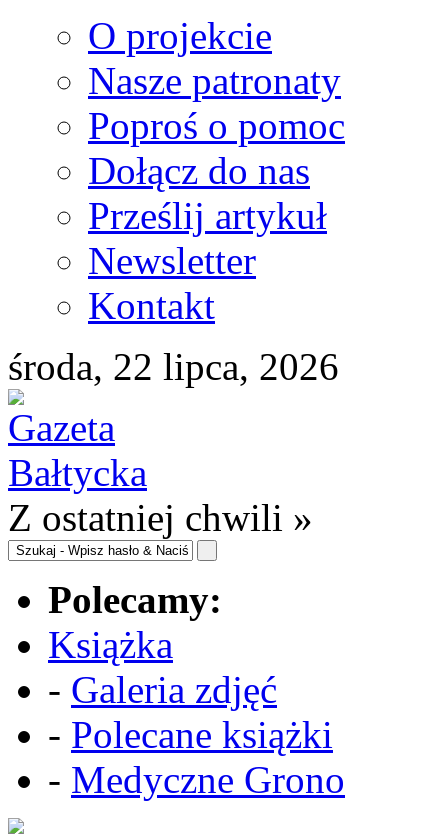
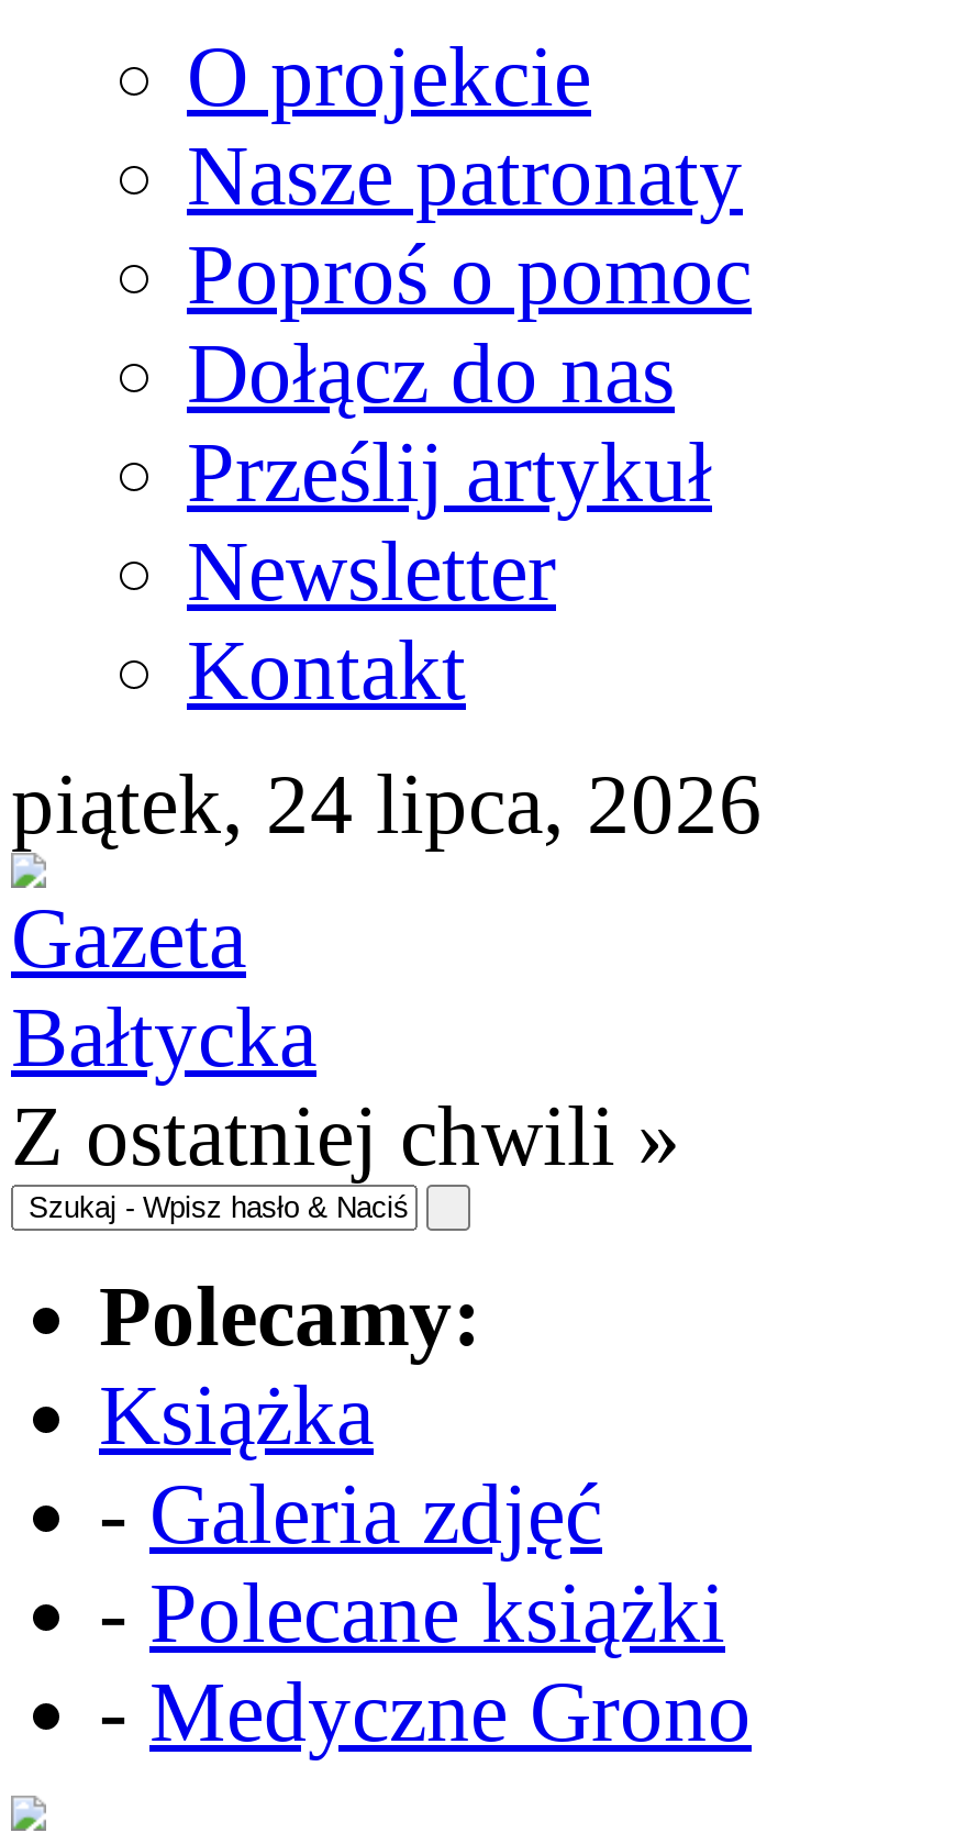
[8,345,339,388] środa, 22 lipca, 2026 -> [11,756,763,851] piątek, 24 lipca, 2026

